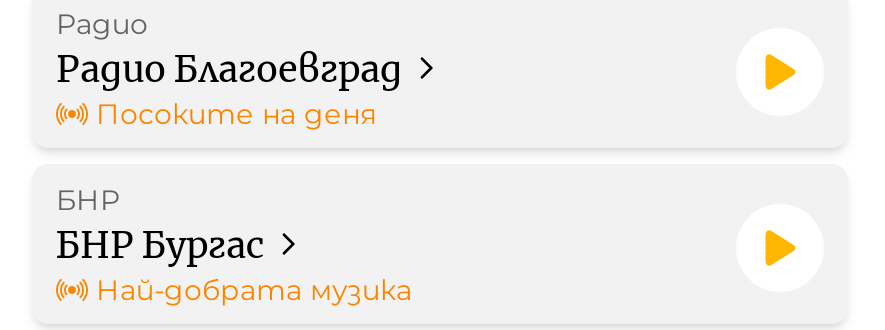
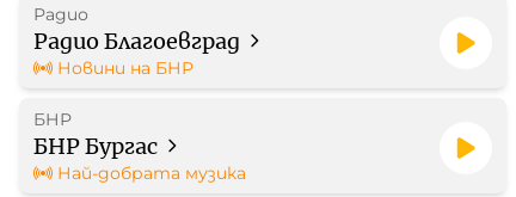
[96,95,376,131] Посоките на деня -> [57,57,193,78] Новини на БНР

